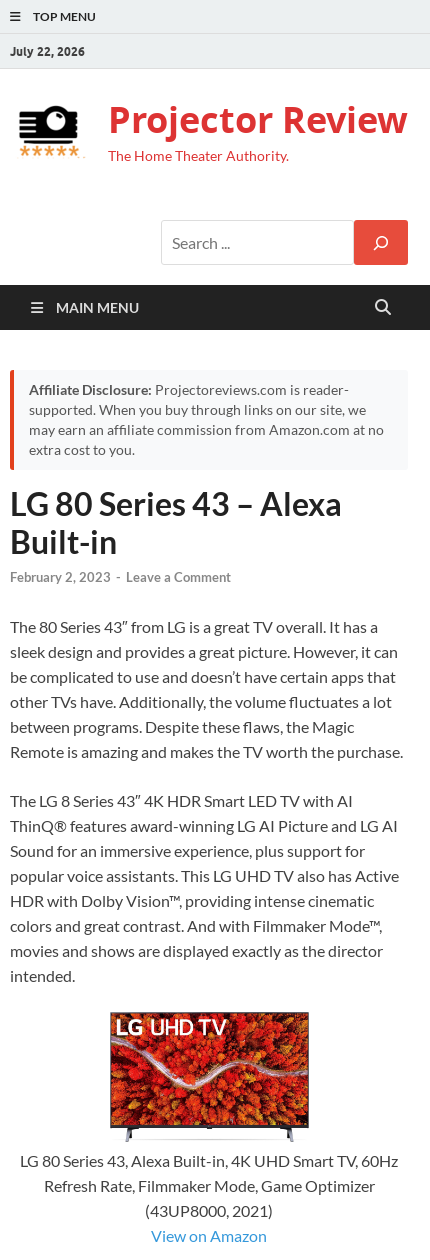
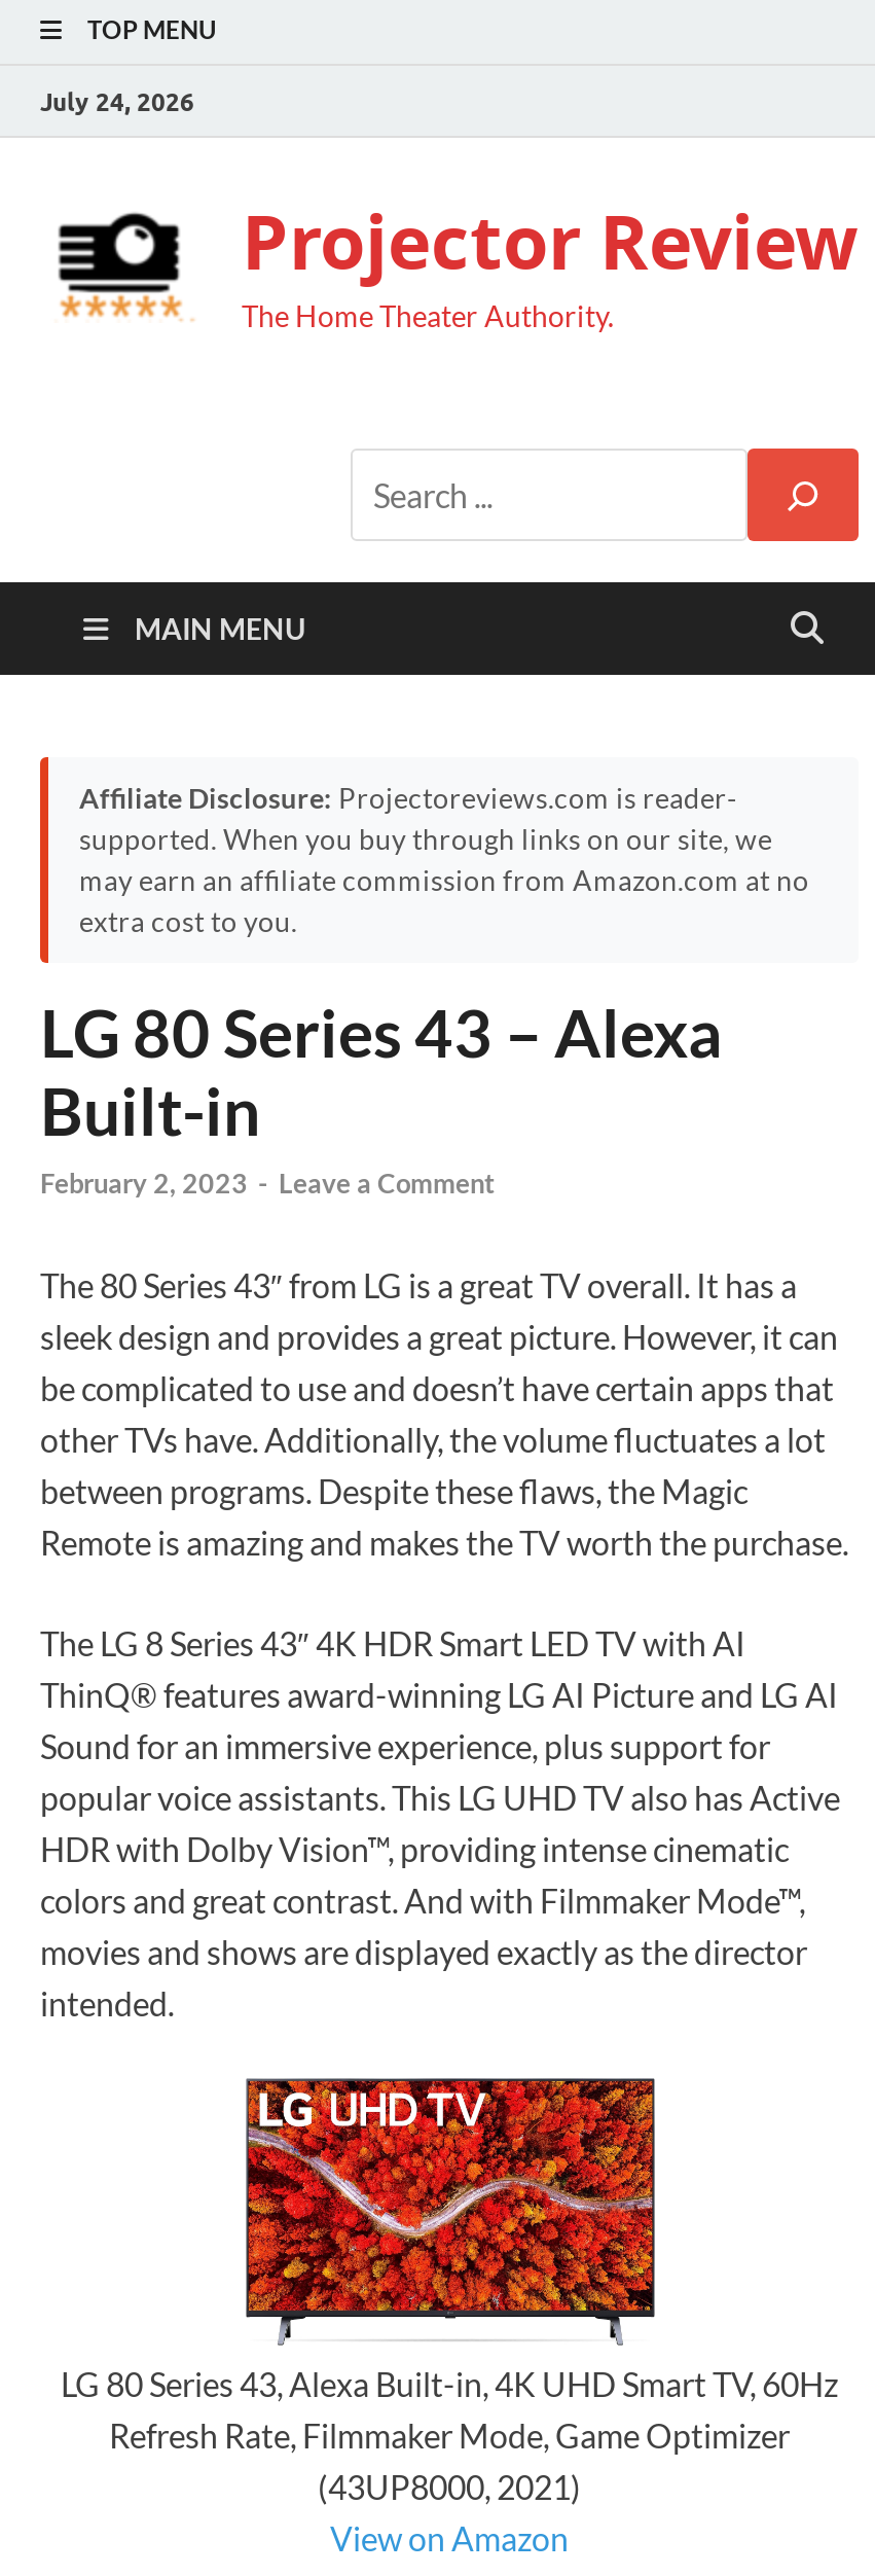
[10,43,85,58] July 22, 2026 -> [40,85,194,116] July 24, 2026

